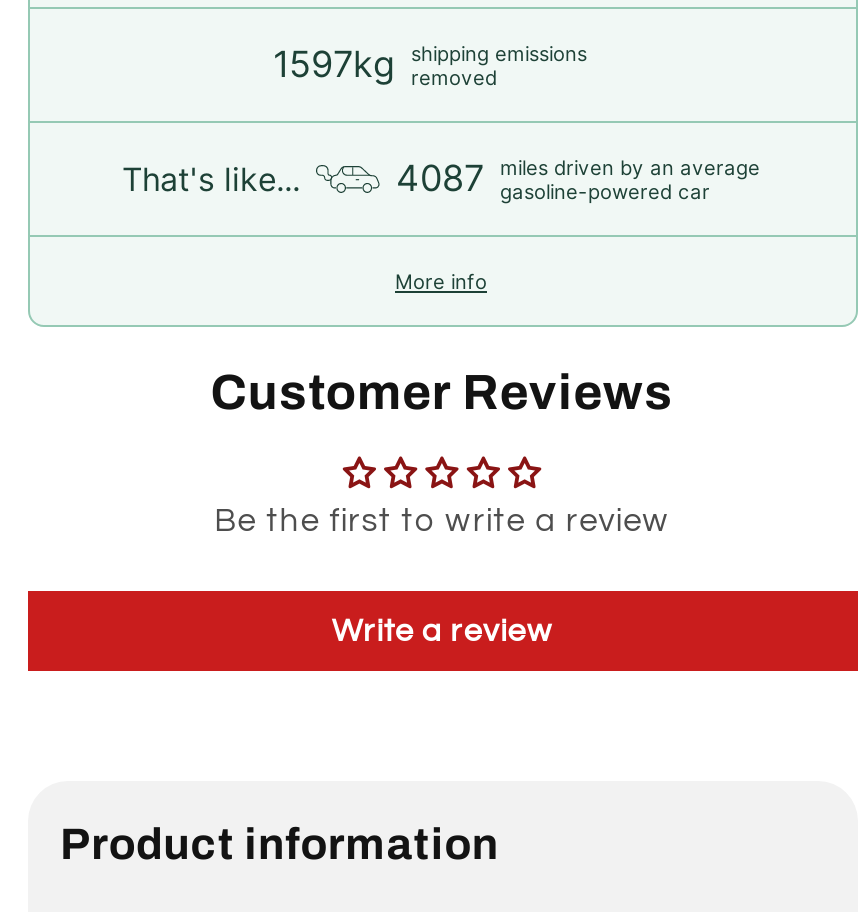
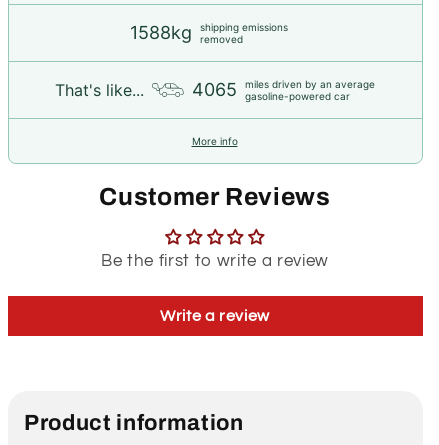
[273,41,587,89] 1597kg shipping emissions removed -> [130,21,288,45] 1588kg shipping emissions removed
[396,155,760,203] 4087 miles driven by an average gasoline-powered car -> [191,78,374,102] 4065 miles driven by an average gasoline-powered car

